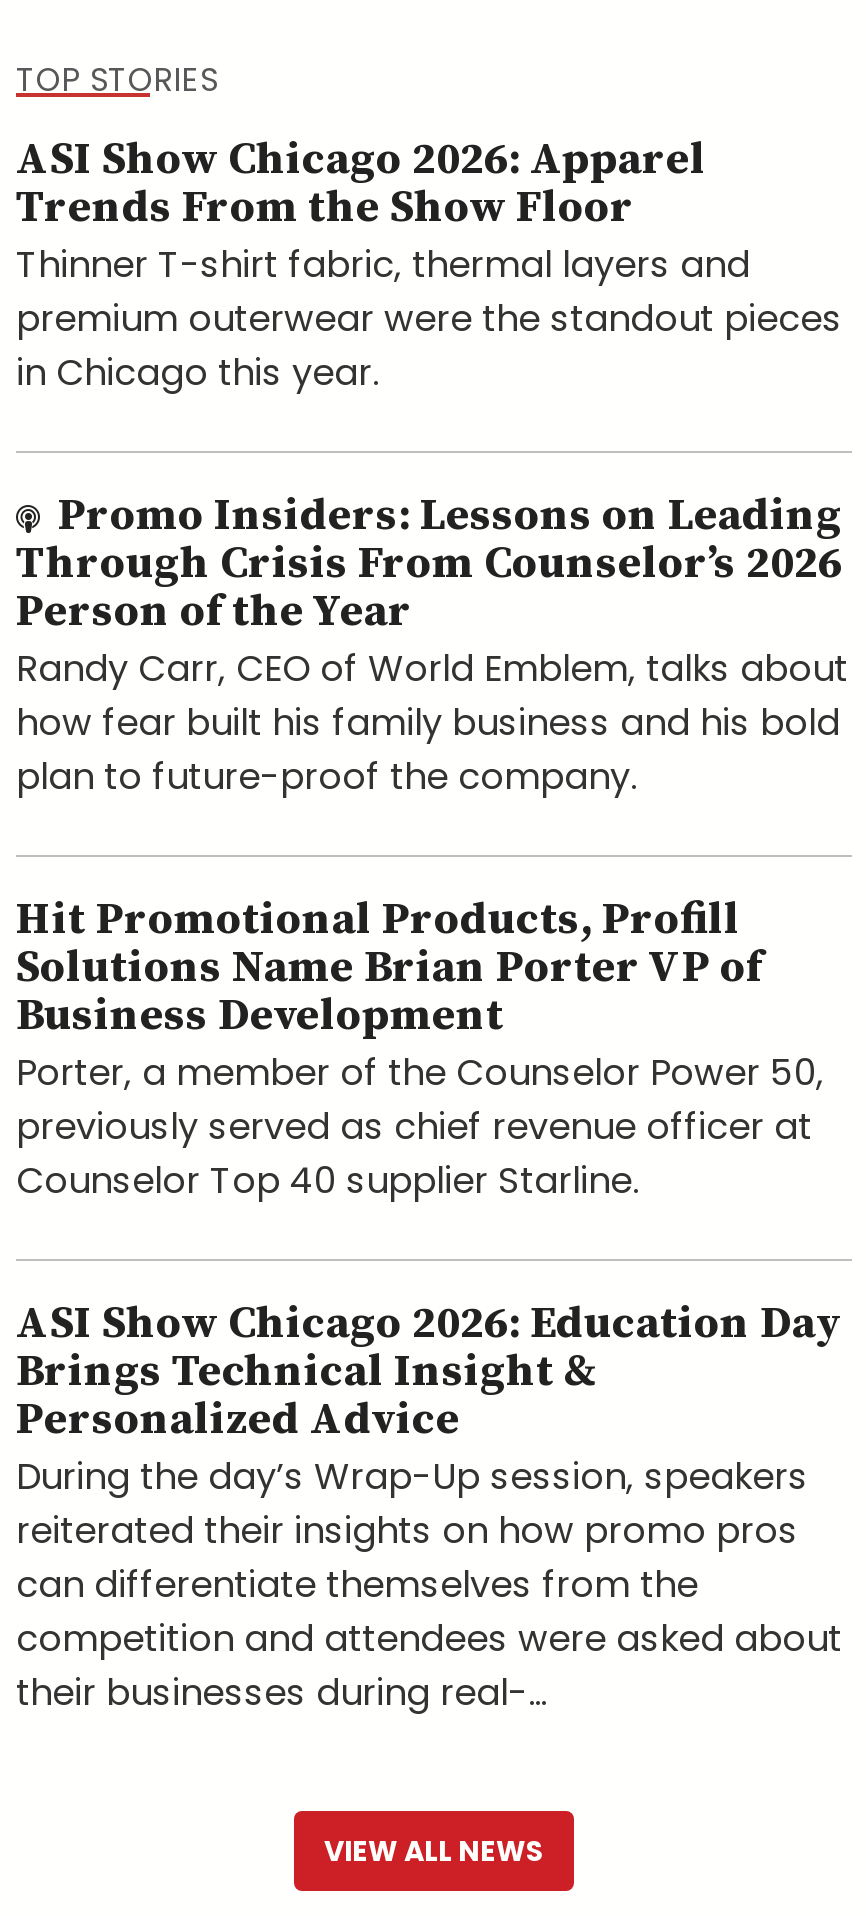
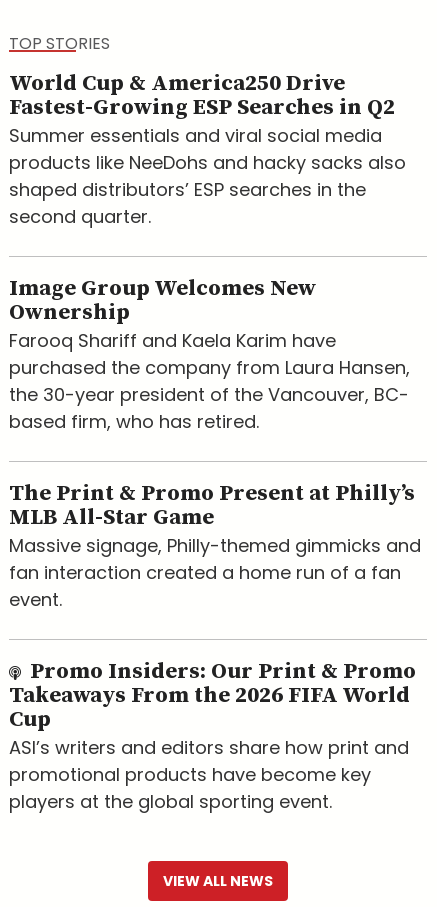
[16,131,842,397] ASI Show Chicago 2026: Apparel | Trends From the Show Floor | Thinner T-shirt fabric, thermal layers and | premium outerwear were the standout pieces | in Chicago this year. -> [9,69,406,229] World Cup & America250 Drive | Fastest-Growing ESP Searches in Q2 | Summer essentials and viral social media | products like NeeDohs and hacky sacks also | shaped distributors’ ESP searches in the | second quarter.
[16,487,848,801] Promo Insiders: Lessons on Leading | Through Crisis From Counselor’s 2026 | Person of the Year | Randy Carr, CEO of World Emblem, talks about | how fear built his family business and his bold | plan to future-proof the company. -> [9,274,410,434] Image Group Welcomes New | Ownership | Farooq Shariff and Kaela Karim have | purchased the company from Laura Hansen, | the 30-year president of the Vancouver, BC- | based firm, who has retired.
[16,891,824,1205] Hit Promotional Products, Profill | Solutions Name Brian Porter VP of | Business Development | Porter, a member of the Counselor Power 50, | previously served as chief revenue officer at | Counselor Top 40 supplier Starline. -> [9,479,421,612] The Print & Promo Present at Philly’s | MLB All-Star Game | Massive signage, Philly-themed gimmicks and | fan interaction created a home run of a fan | event.
[16,1295,842,1717] ASI Show Chicago 2026: Education Day | Brings Technical Insight & | Personalized Advice | During the day’s Wrap-Up session, speakers | reiterated their insights on how promo pros | can differentiate themselves from the | competition and attendees were asked about | their businesses during real-... -> [9,657,416,814] Promo Insiders: Our Print & Promo | Takeaways From the 2026 FIFA World | Cup | ASI’s writers and editors share how print and | promotional products have become key | players at the global sporting event.

